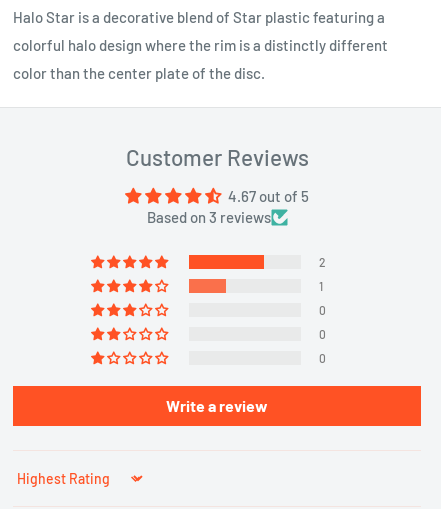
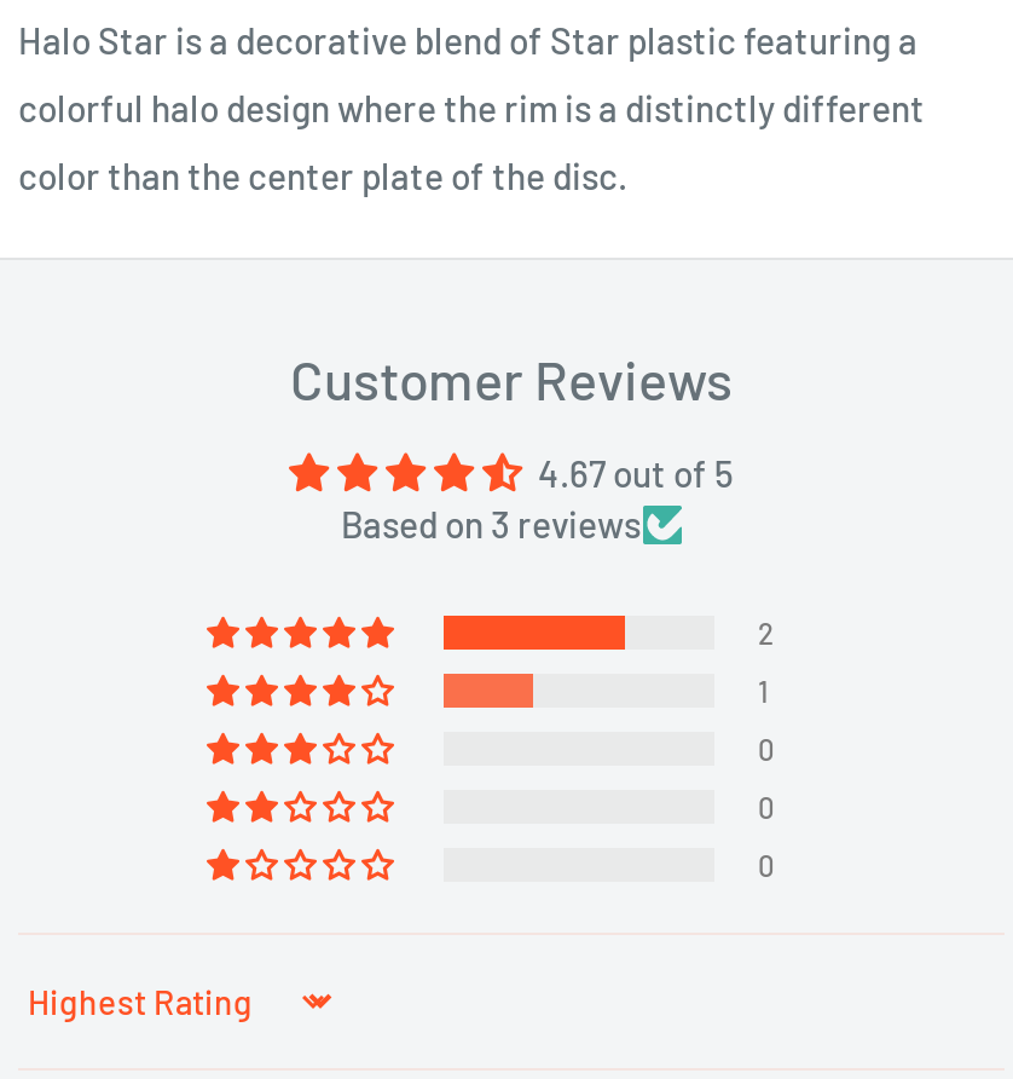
[166,396,268,415] Write a review -> none

